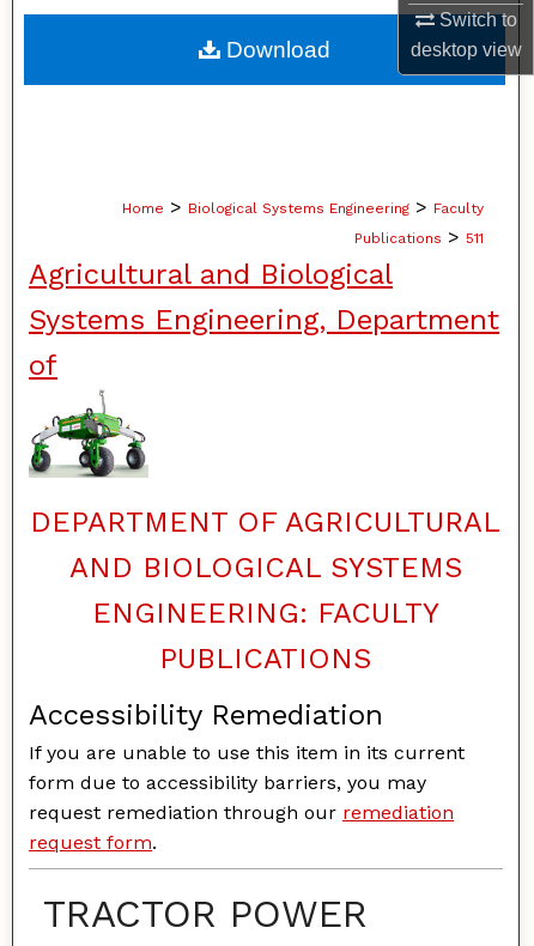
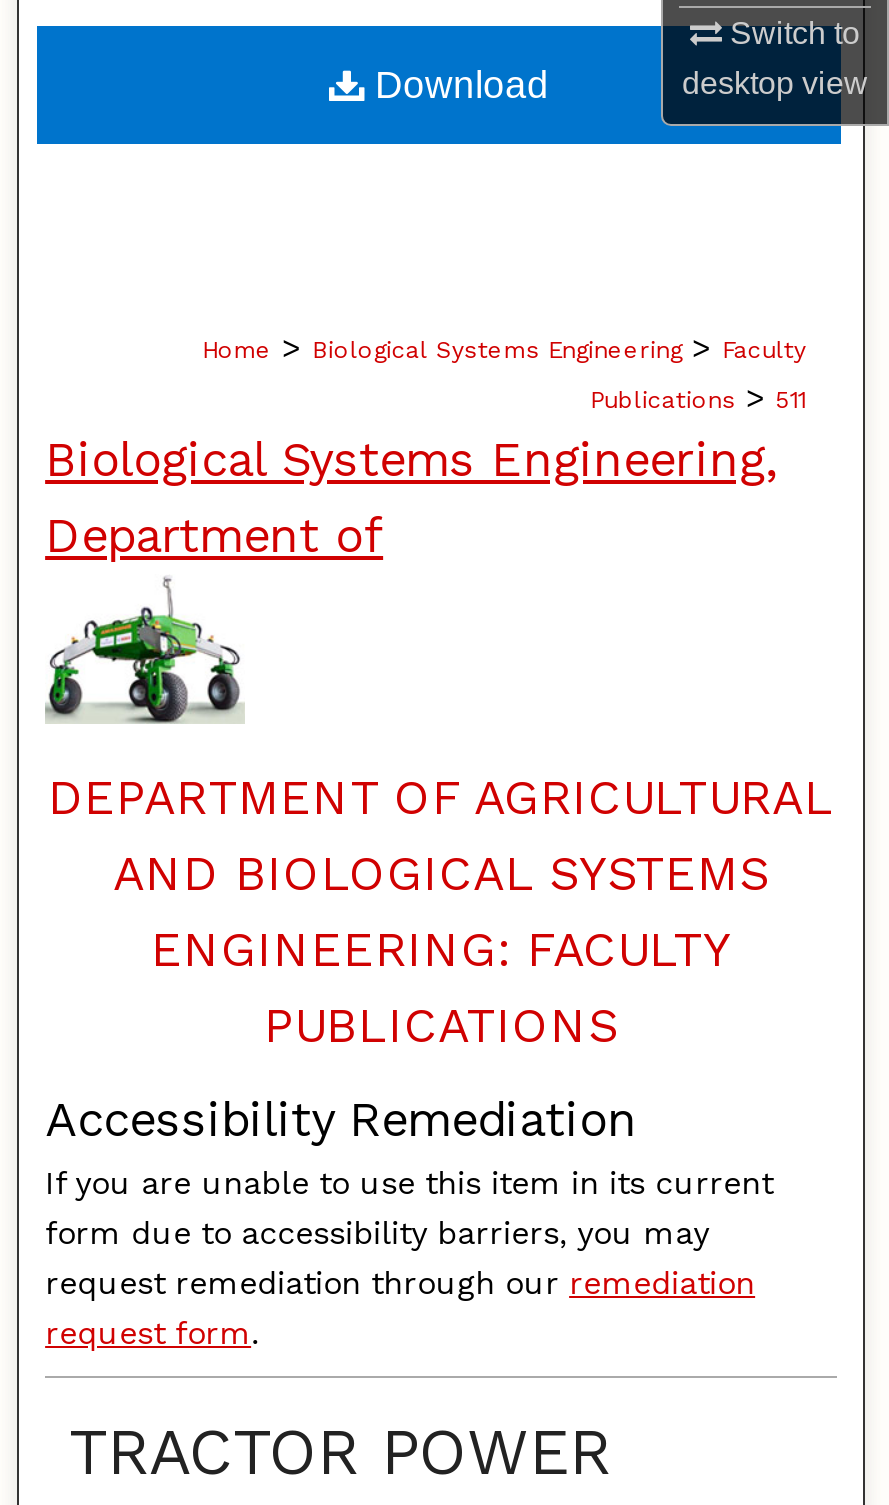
[29,257,499,382] Agricultural and Biological | Systems Engineering, Department | of -> [45,432,777,564] Biological Systems Engineering, | Department of

